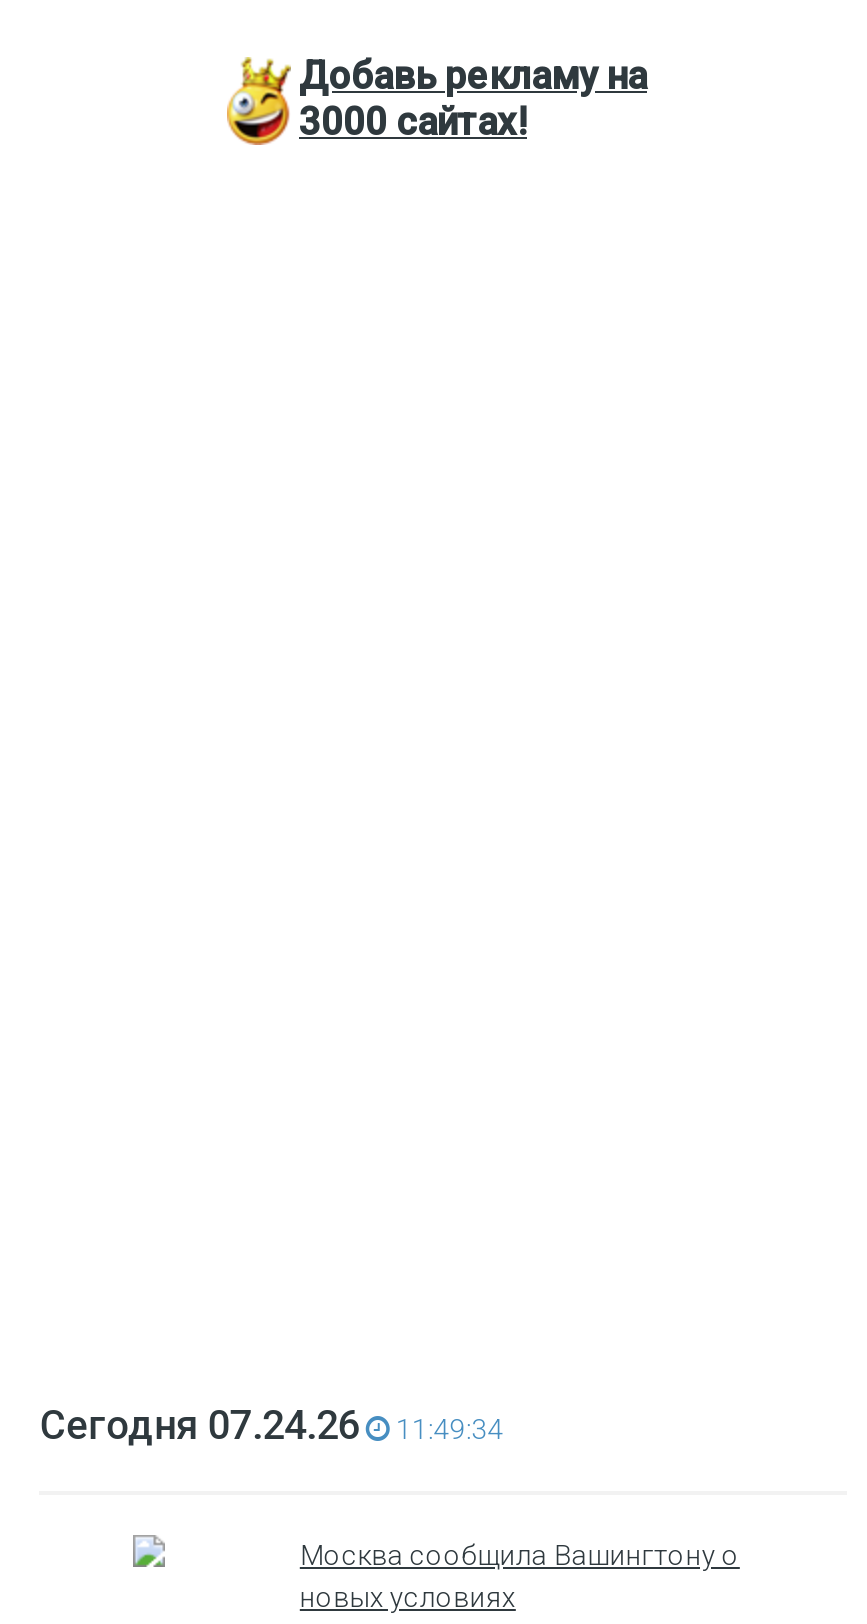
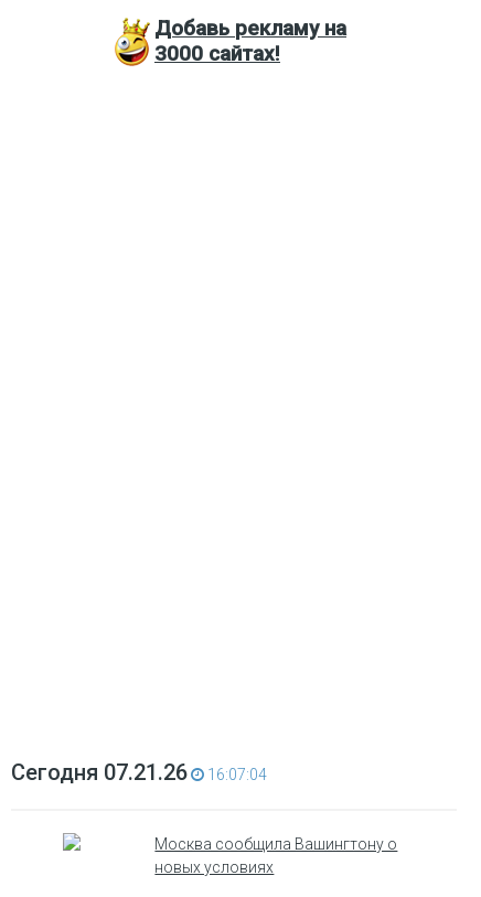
[40,1401,360,1449] Сегодня 07.24.26 -> [11,759,188,786] Сегодня 07.21.26
[390,1413,504,1445] 11:49:34 -> [205,766,267,783] 16:07:04

